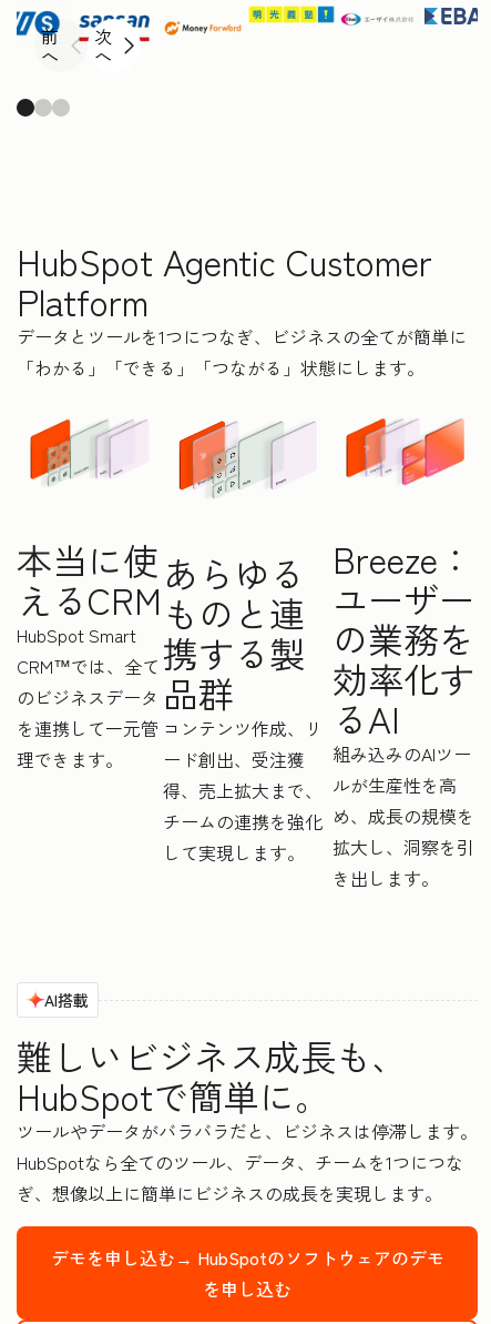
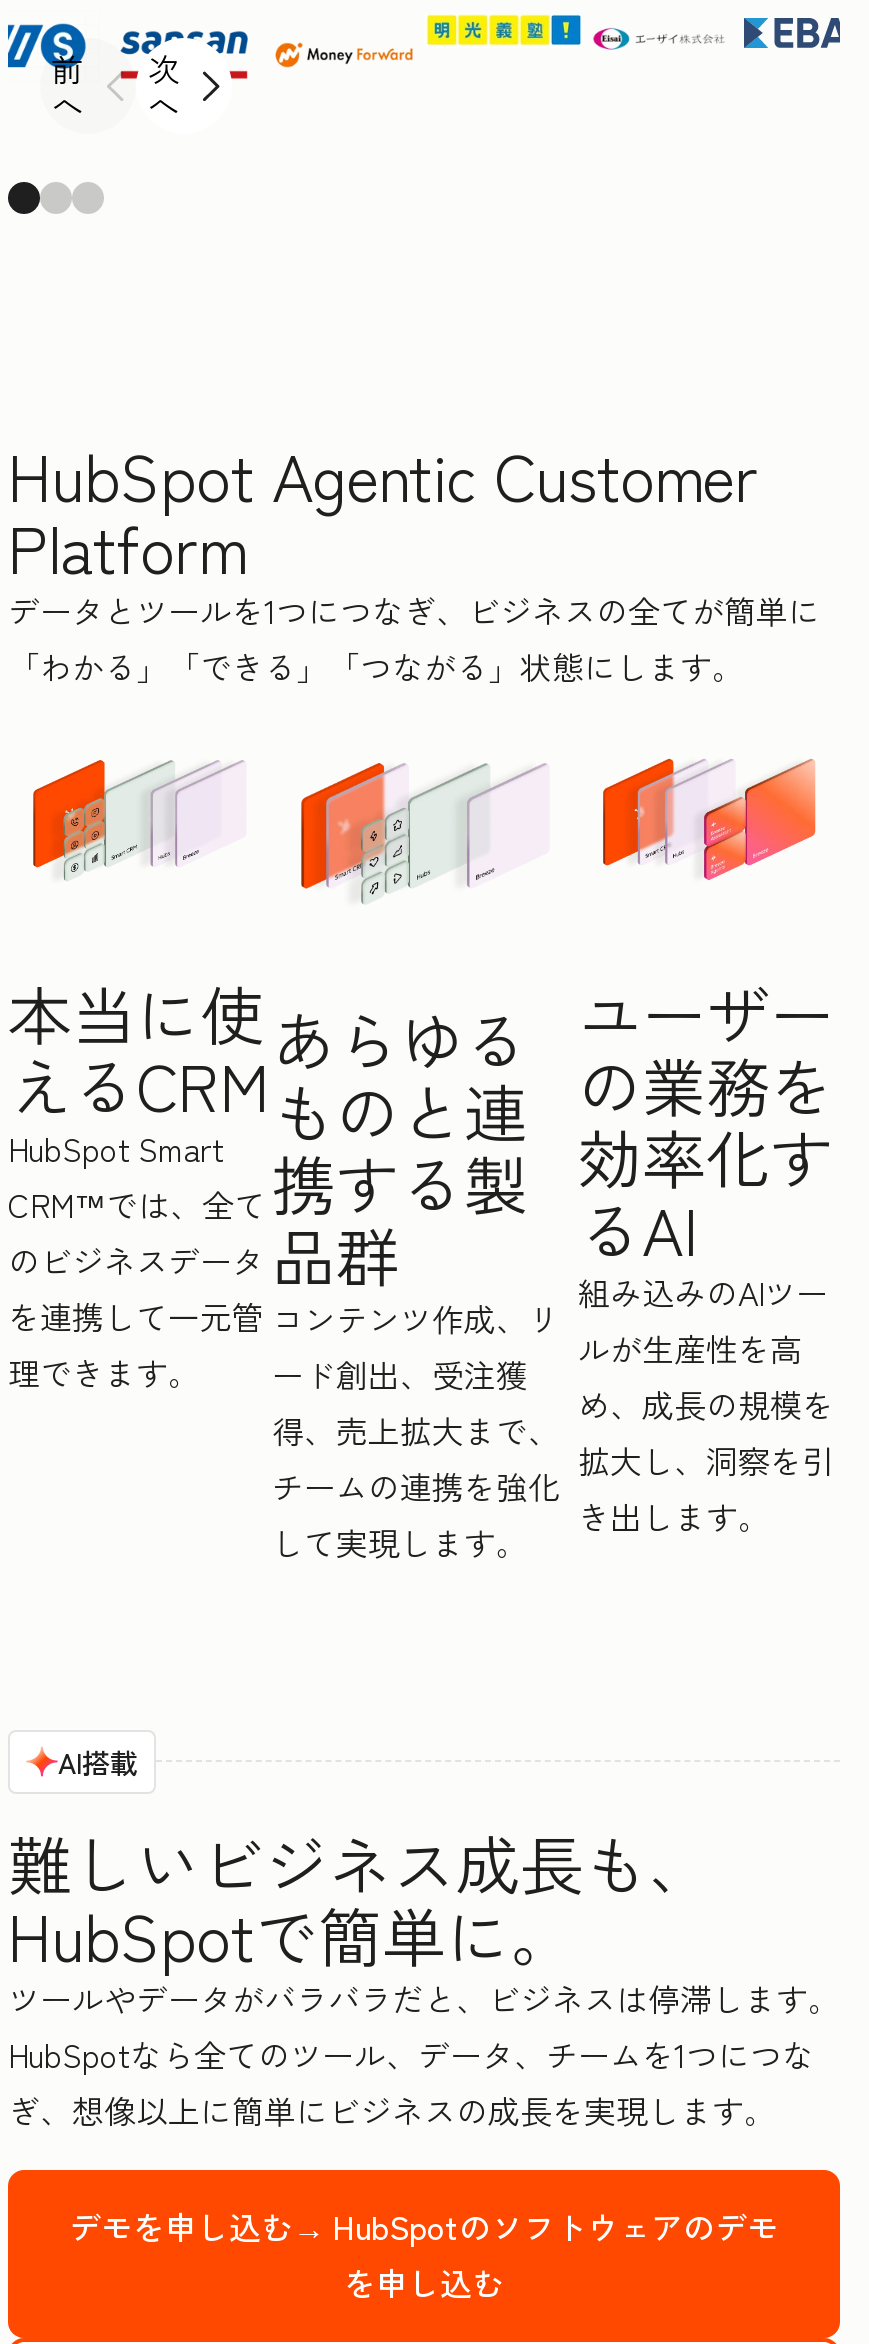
[333,533,473,584] Breeze： -> none

